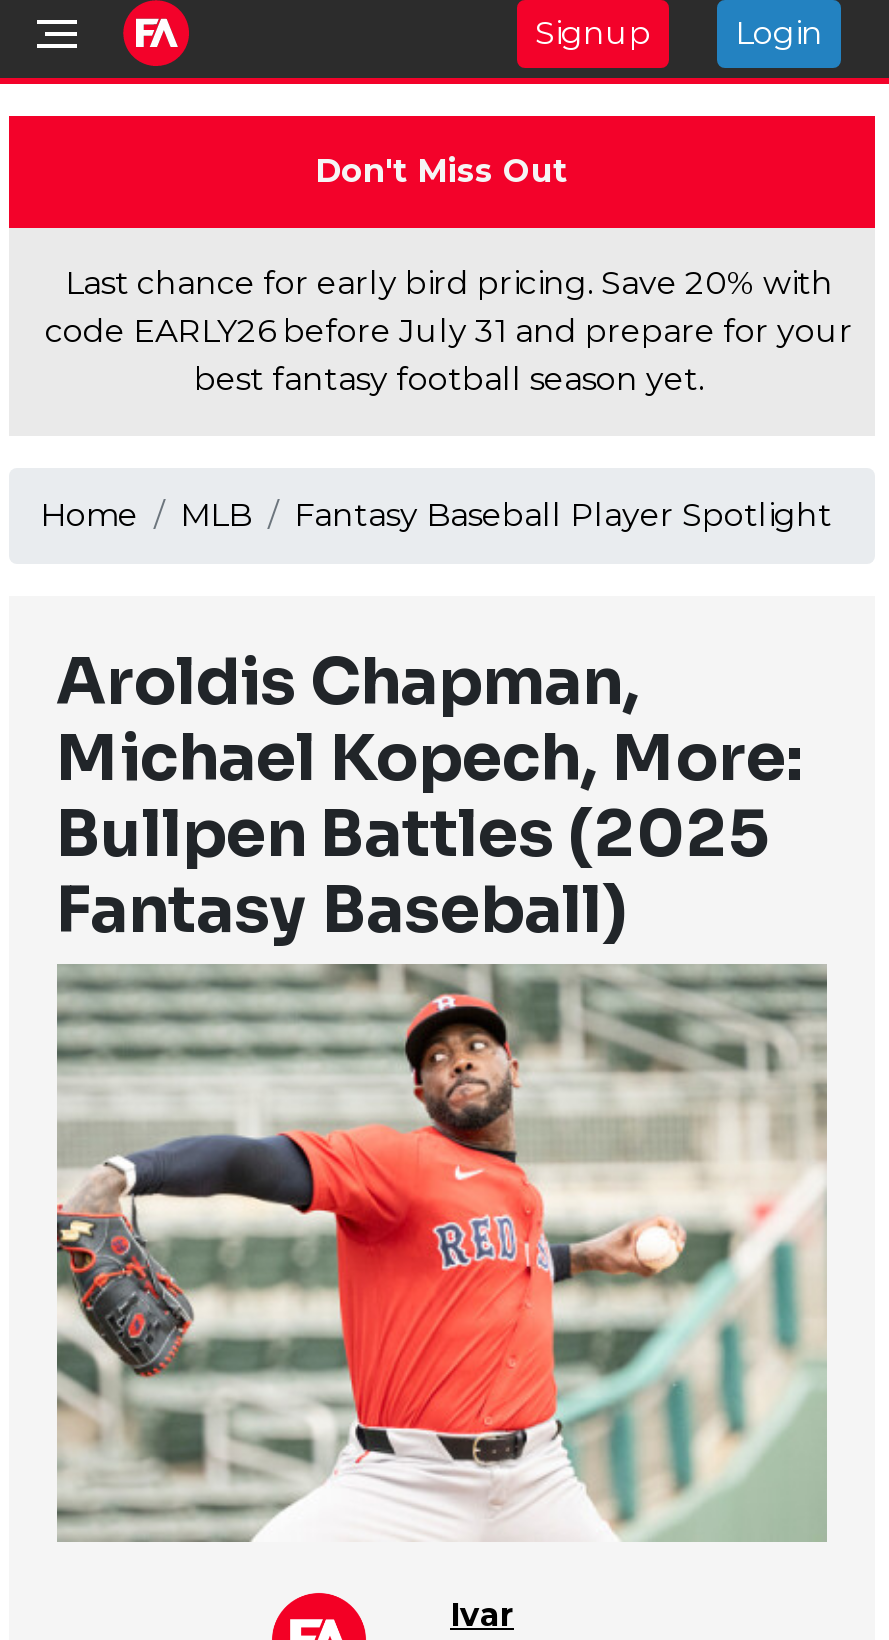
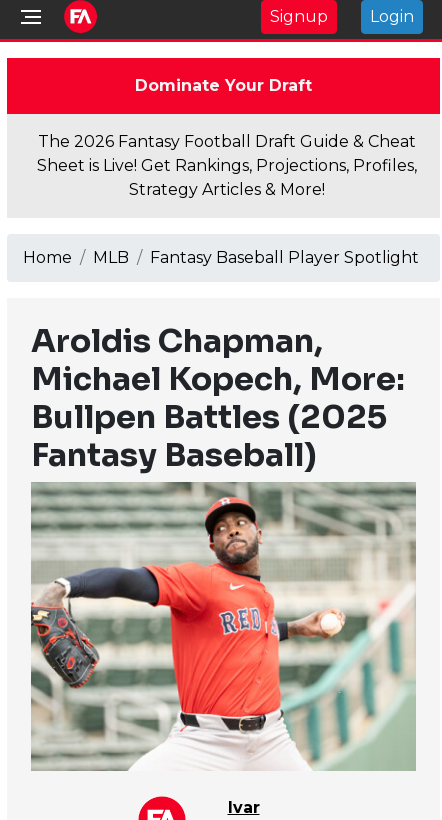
[315,152,567,190] Don't Miss Out -> [134,76,311,95] Dominate Your Draft
[45,264,853,398] Last chance for early bird pricing. Save 20% with | code EARLY26 before July 31 and prepare for your | best fantasy football season yet. -> [37,132,417,199] The 2026 Fantasy Football Draft Guide & Cheat | Sheet is Live! Get Rankings, Projections, Profiles, | Strategy Articles & More!

